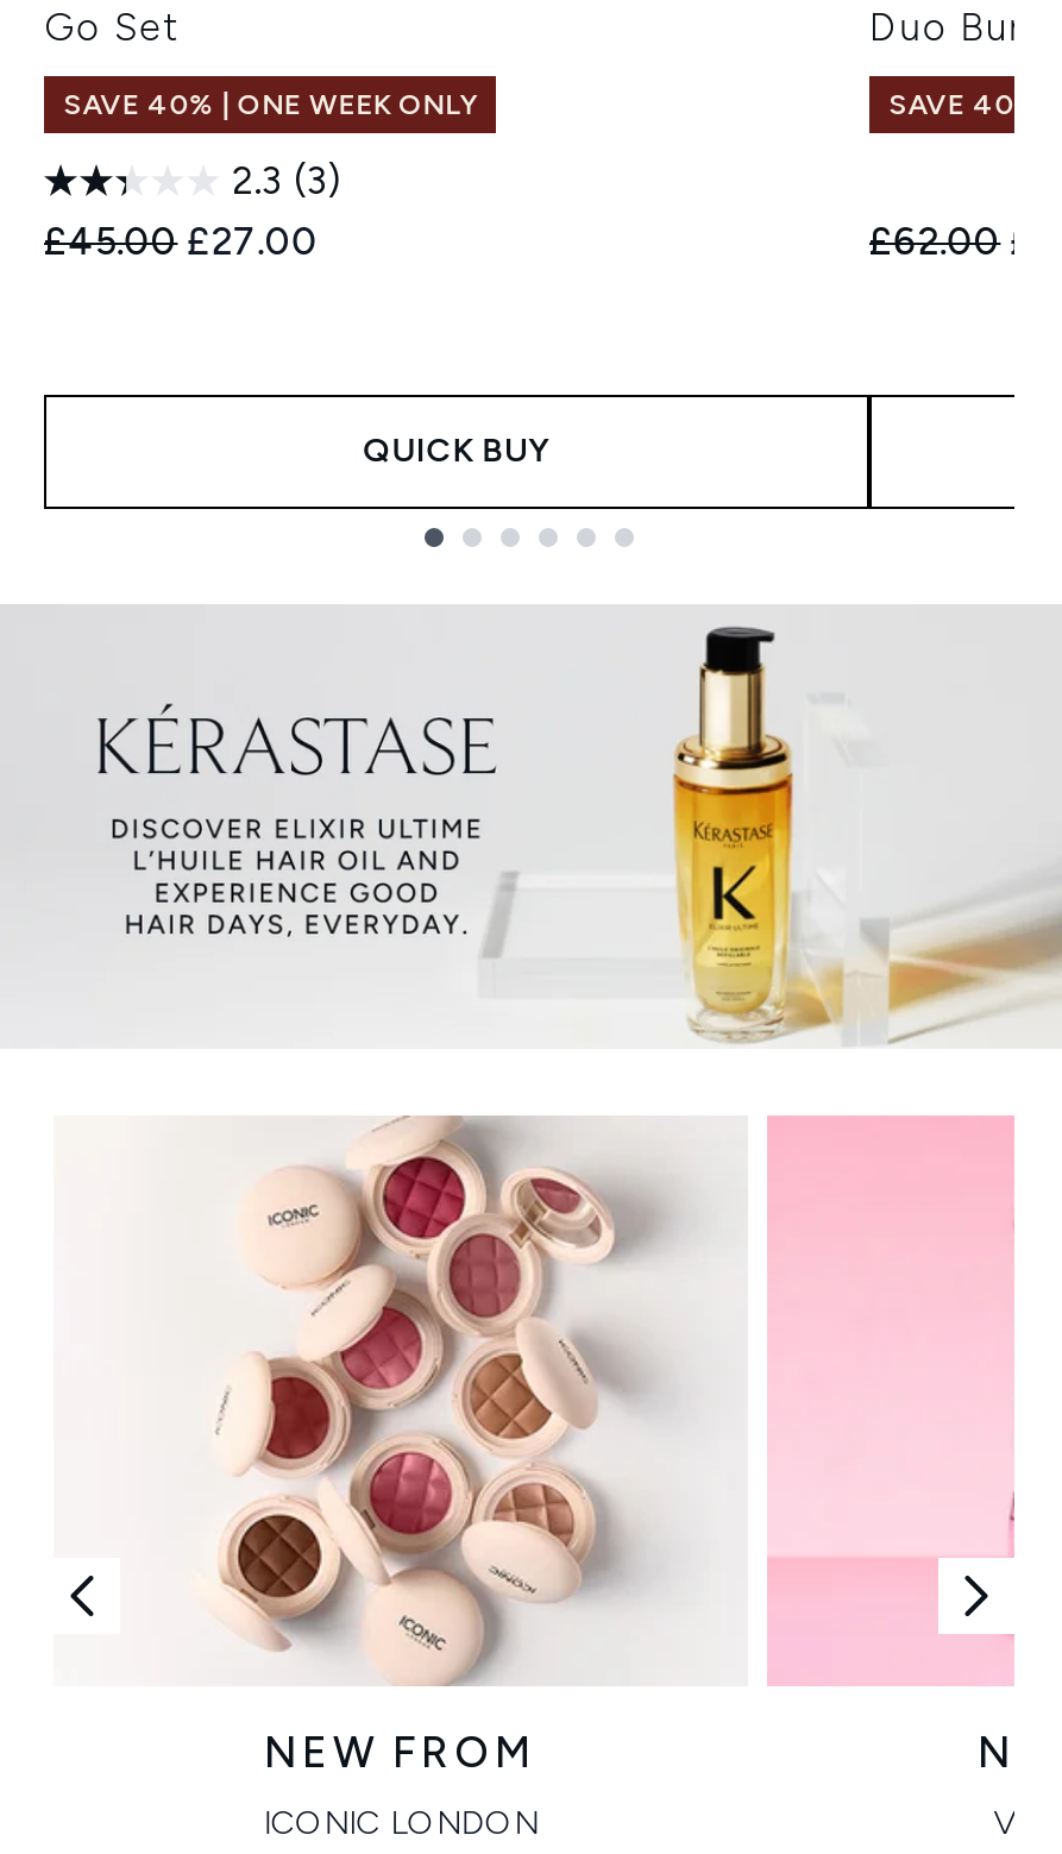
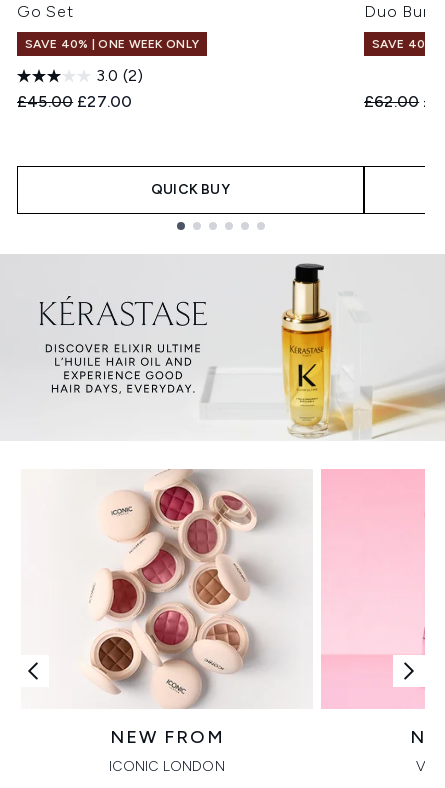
[232,157,341,202] 2.3 (3) -> [96,66,143,85] 3.0 (2)

